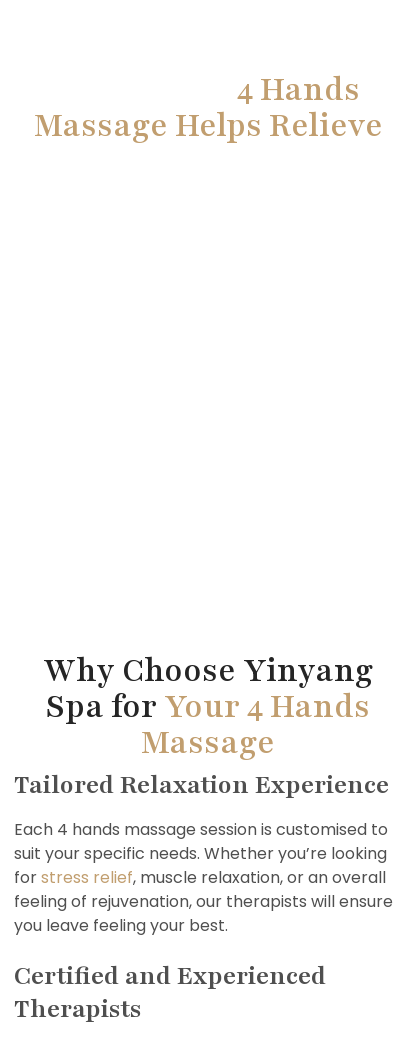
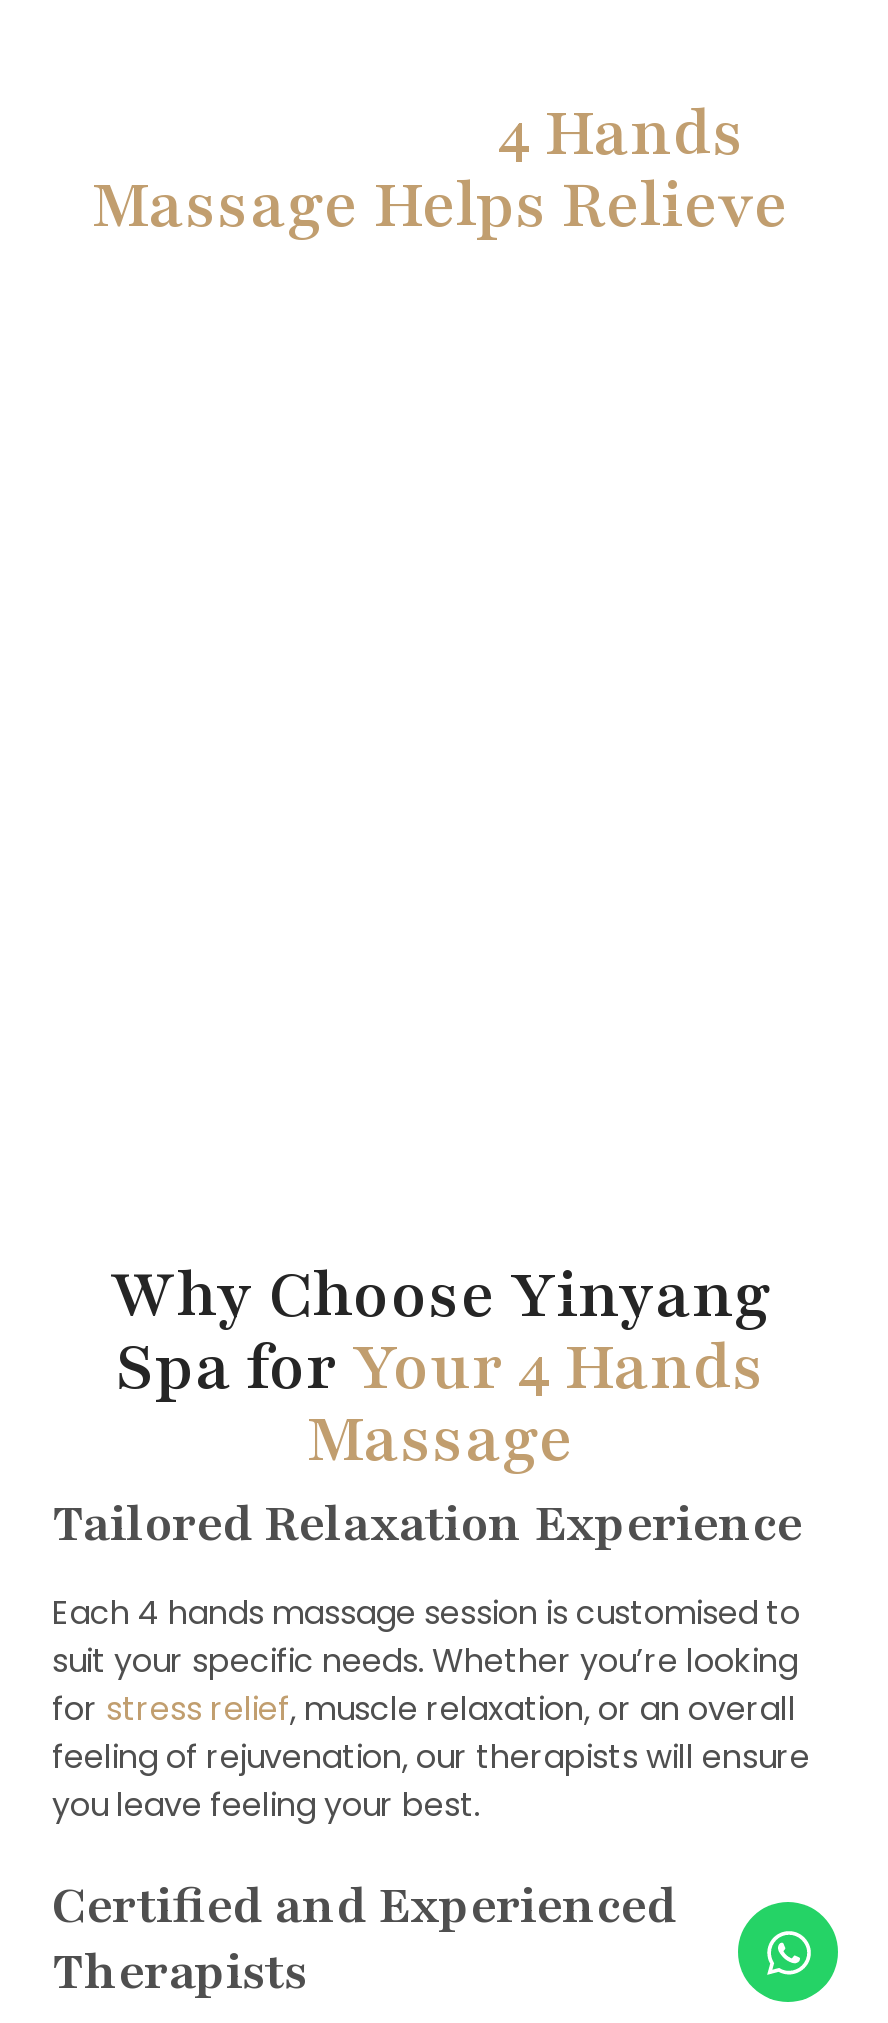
none -> [736,1900,840,2004] [image]

